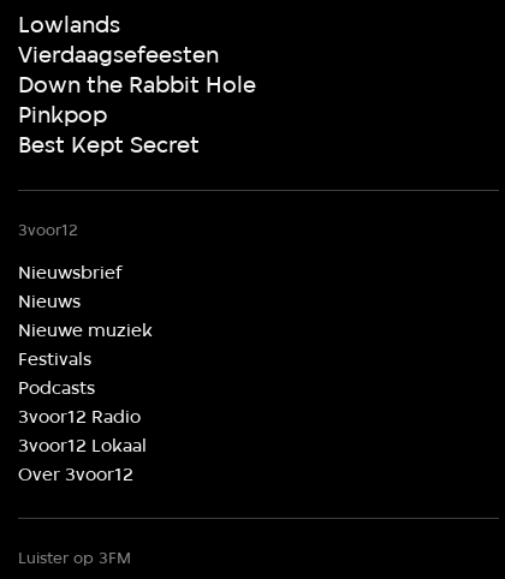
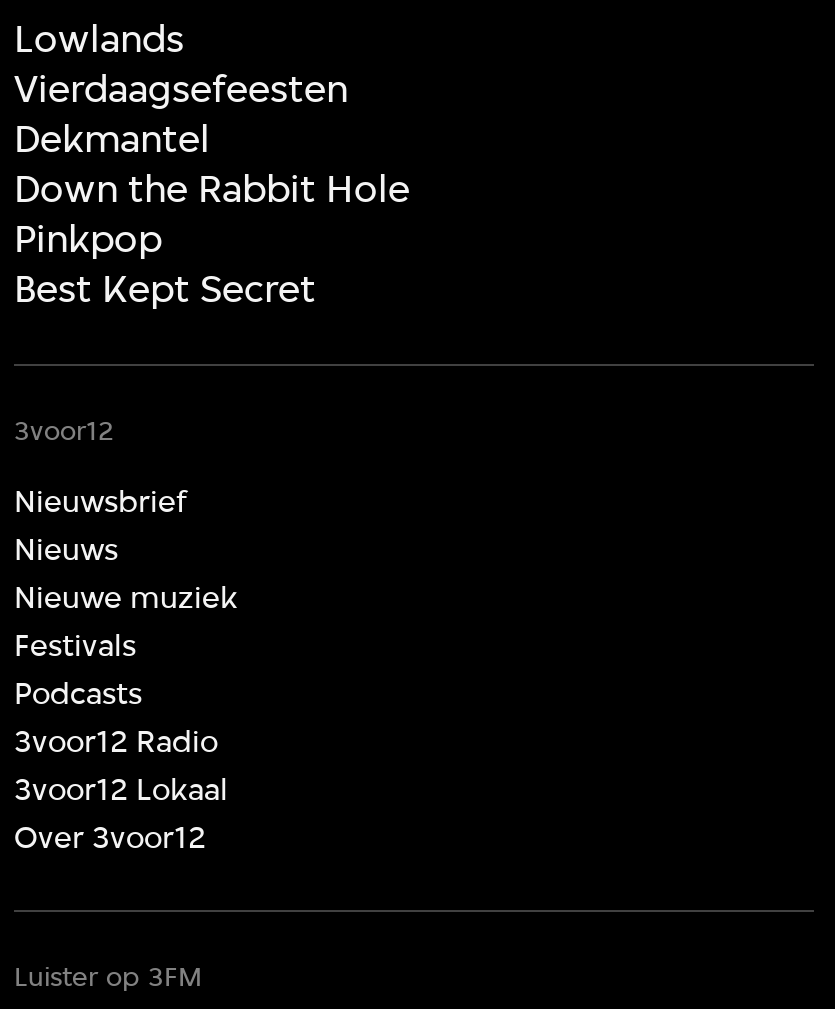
none -> [14,116,210,162] Dekmantel

